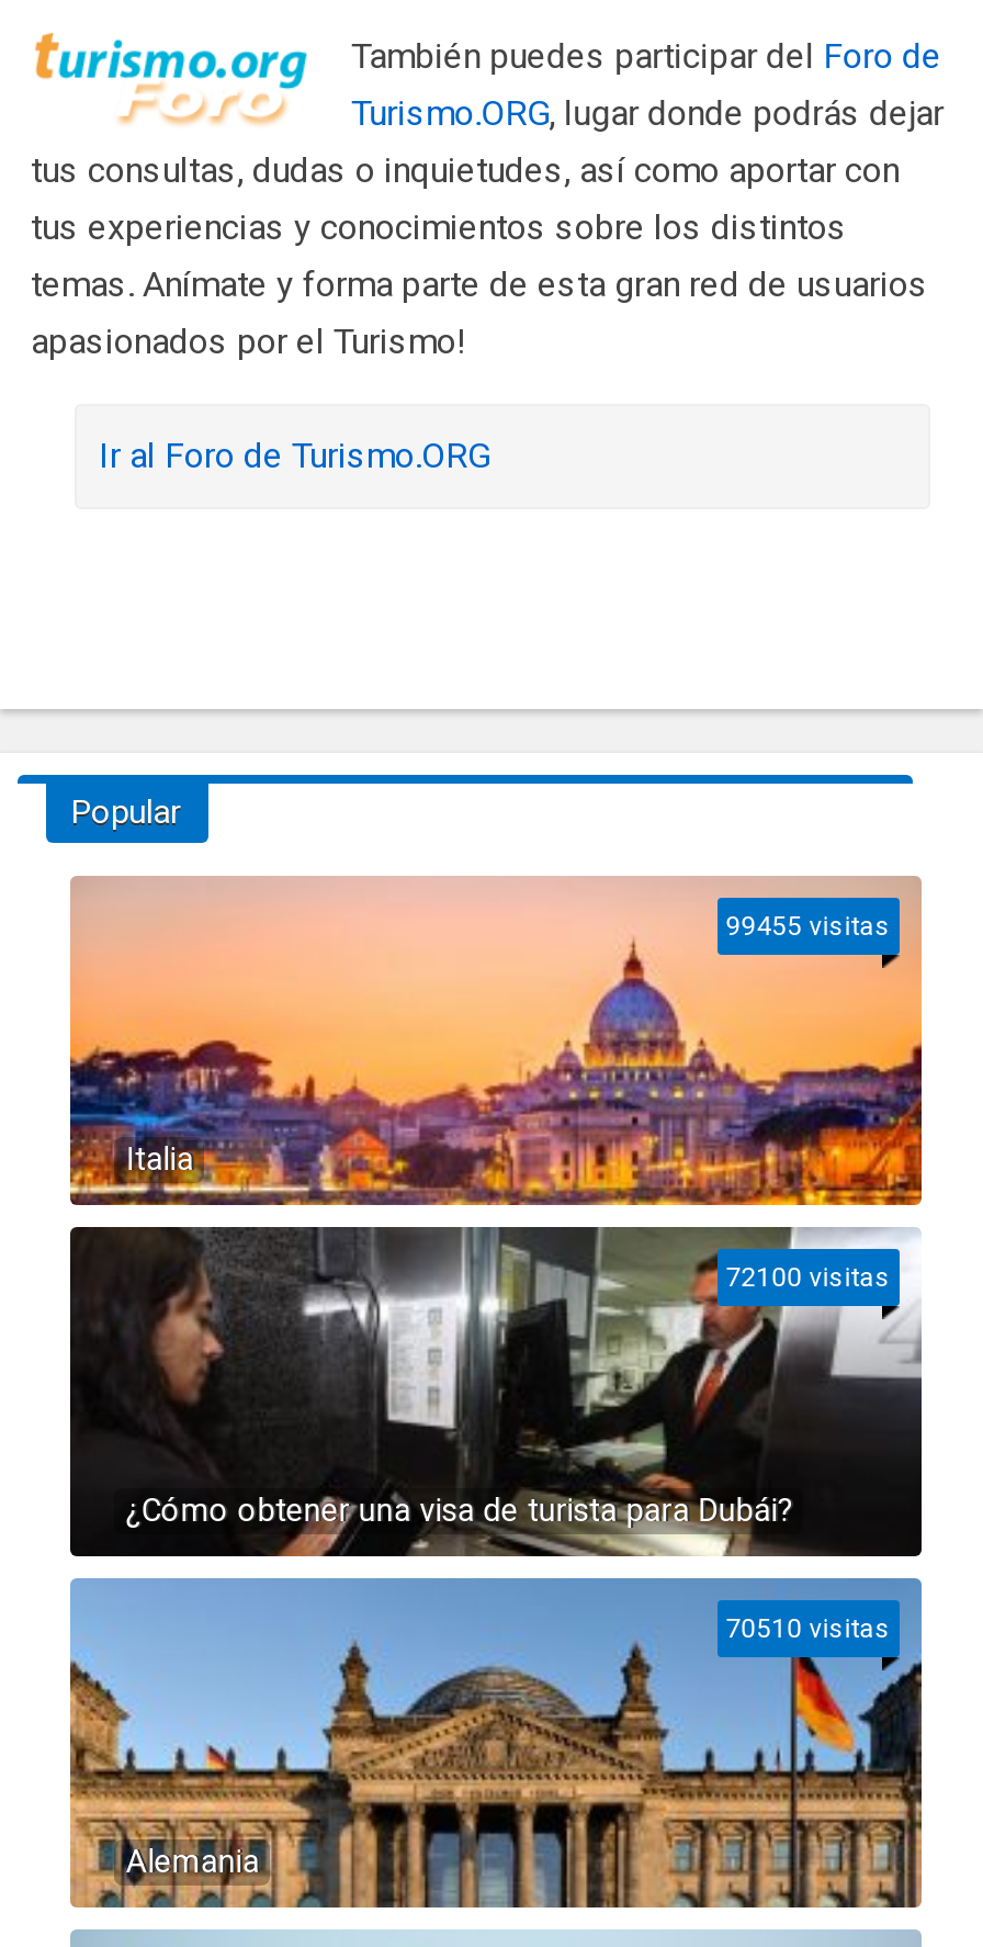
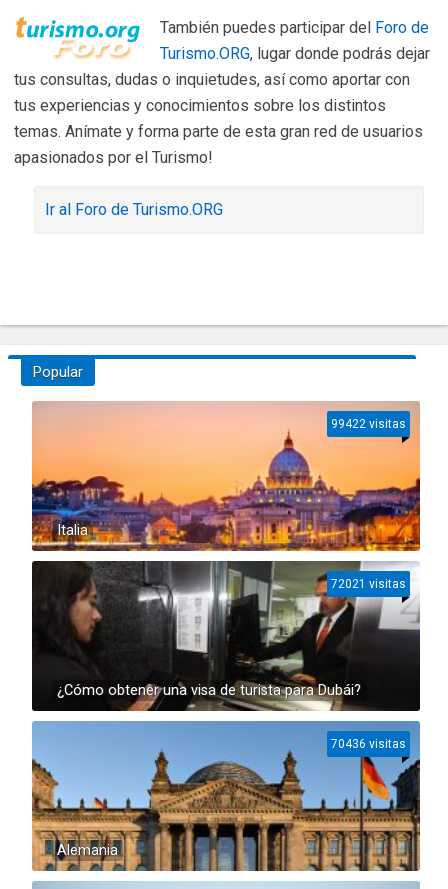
[726,911,890,942] 99455 visitas -> [331,417,406,431] 99422 visitas
[726,1262,890,1293] 72100 visitas -> [331,577,406,591] 72021 visitas
[726,1613,890,1644] 70510 visitas -> [331,737,406,751] 70436 visitas

